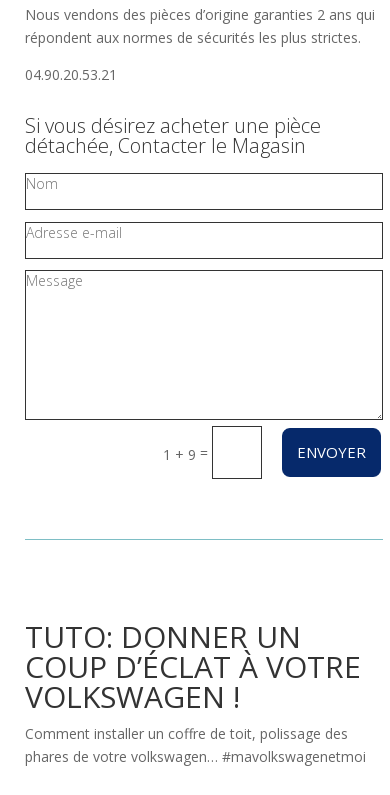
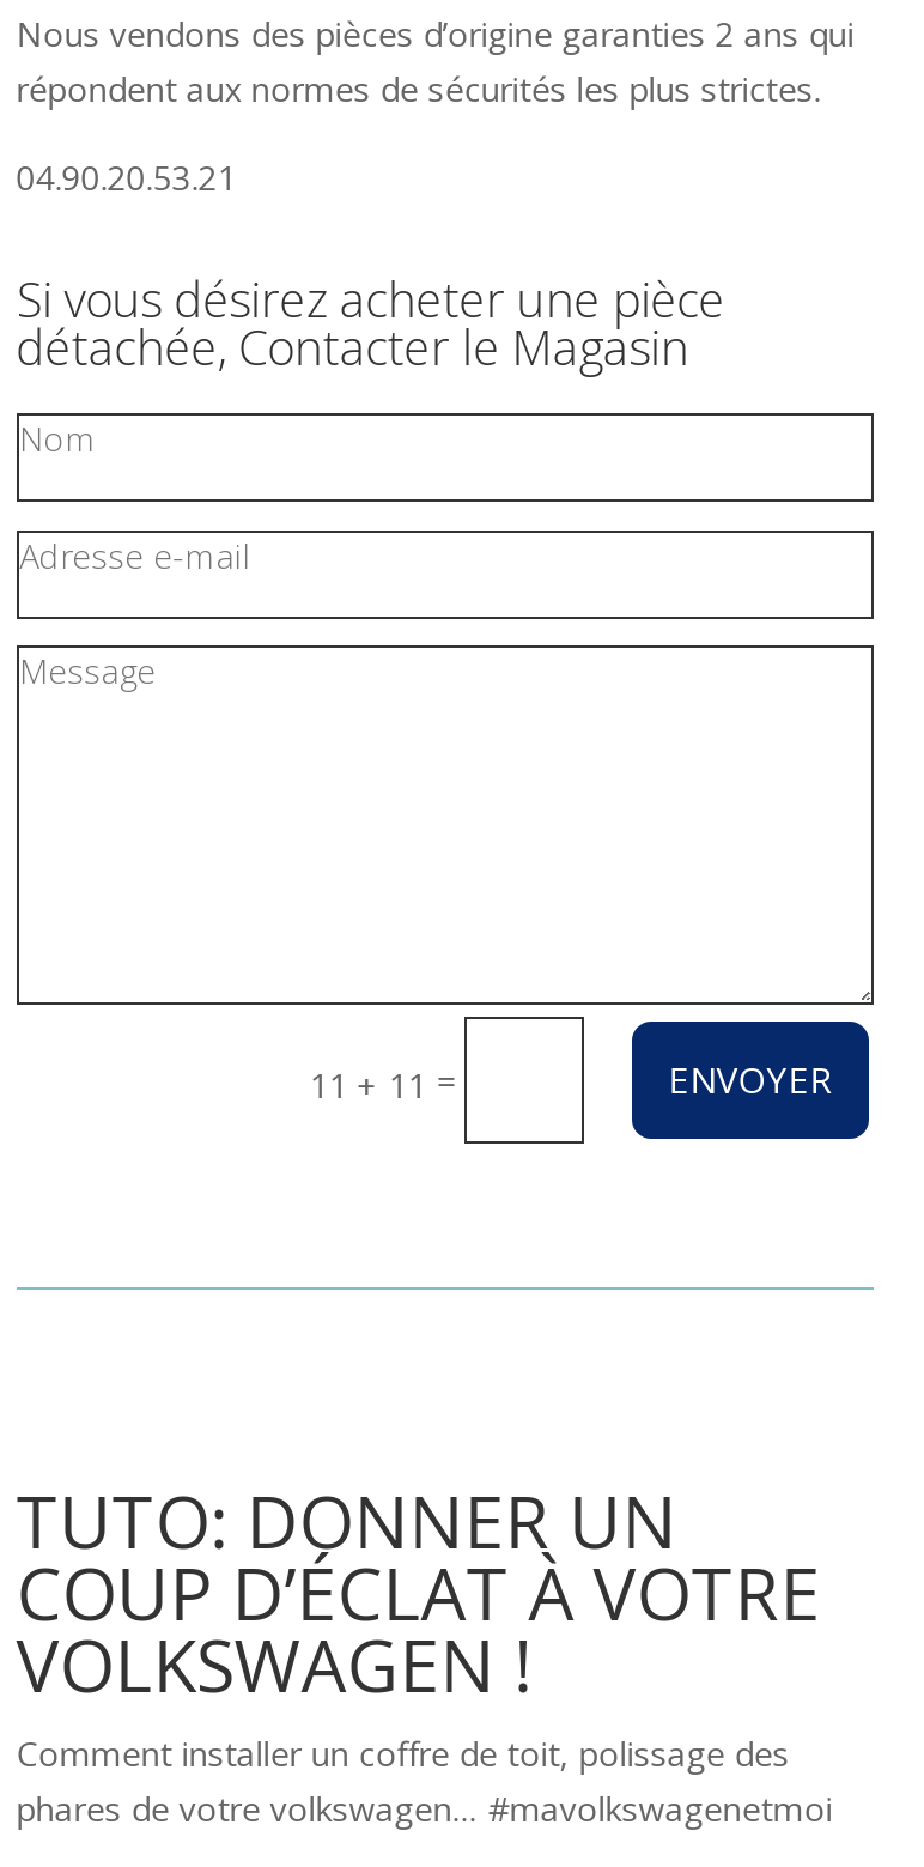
[163,443,212,464] 1 + 9 = -> [309,1059,465,1108] 11 + 11 =

